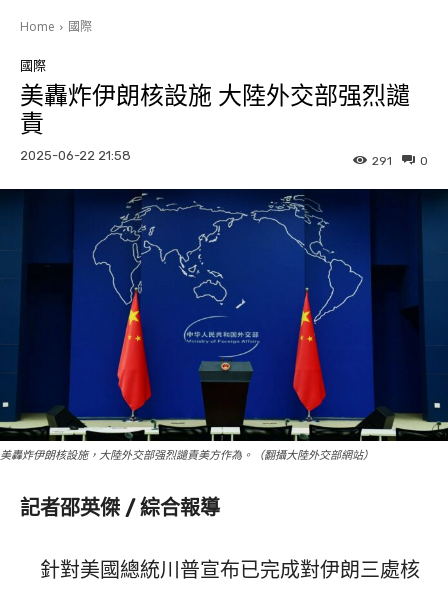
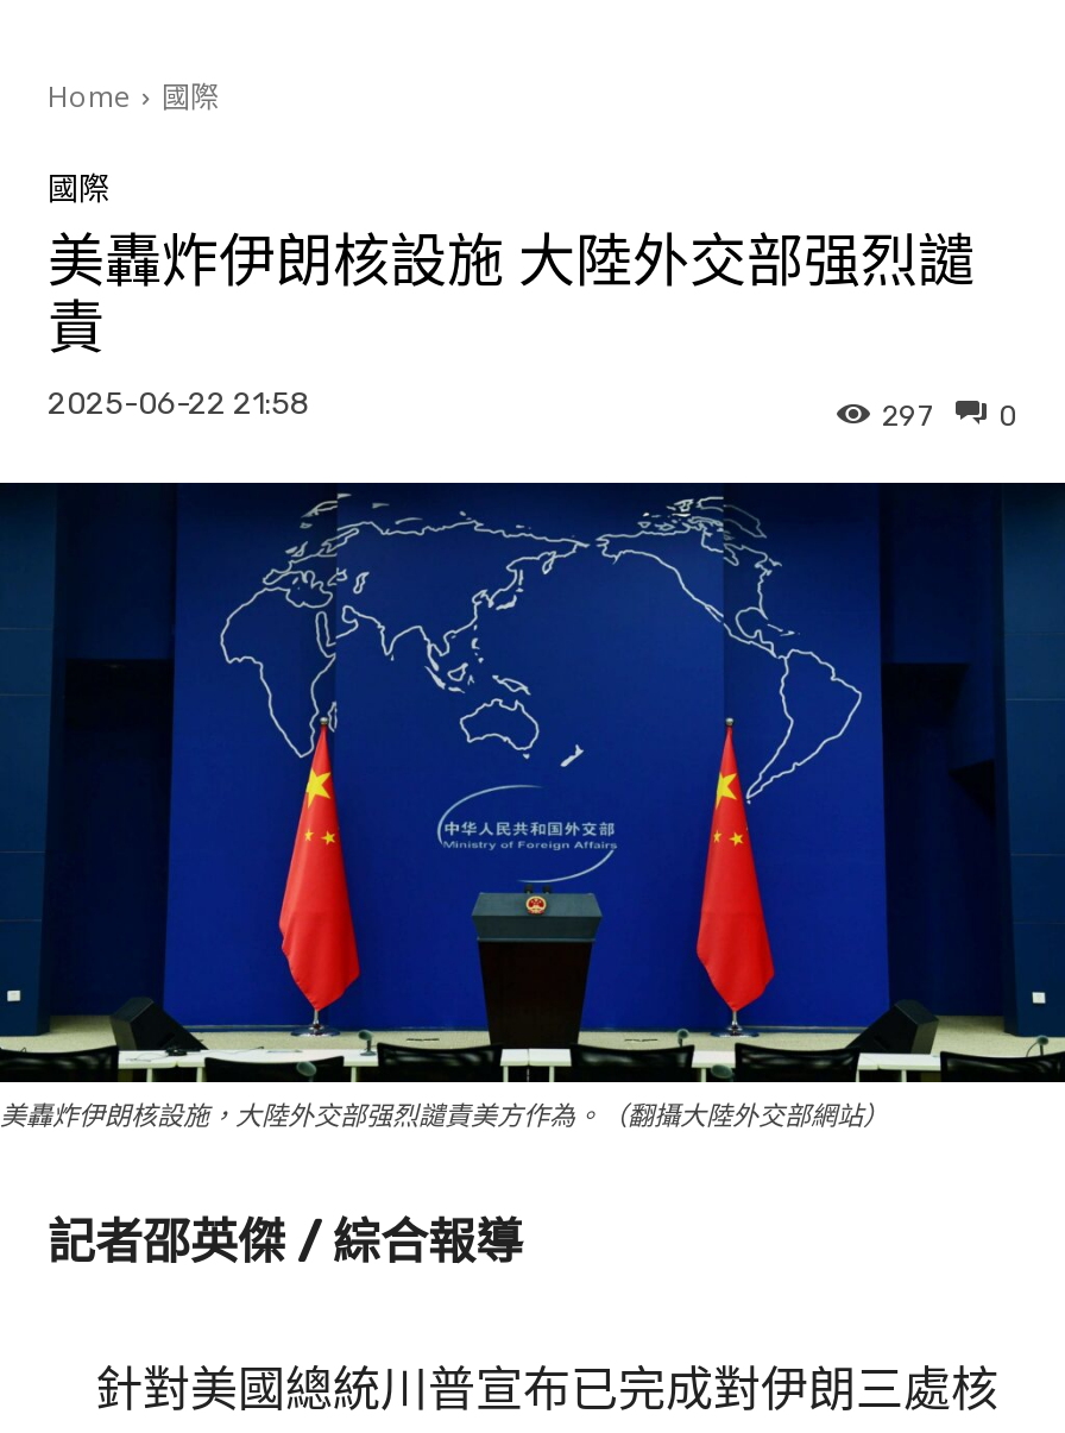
[372,153,428,167] 291 0 -> [882,398,1017,432] 297 0

